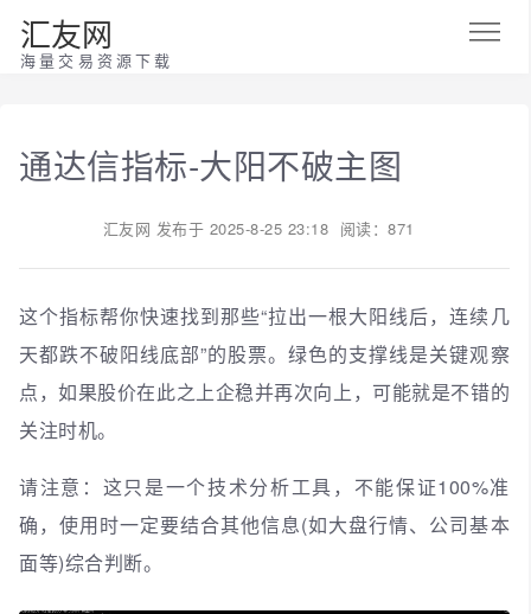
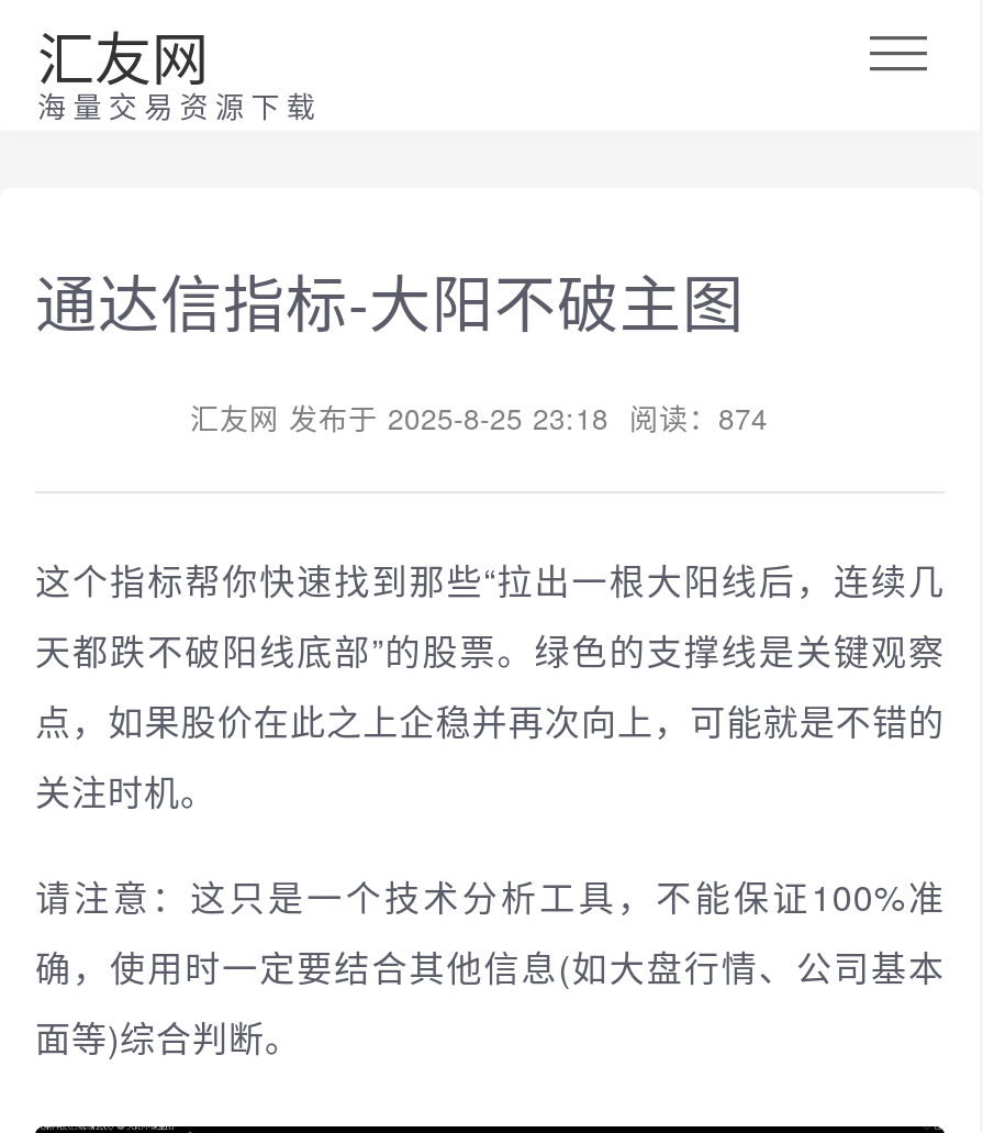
[103,216,414,239] 汇友网发布于2025-8-25 23:18 阅读：871 -> [190,396,768,438] 汇友网发布于2025-8-25 23:18 阅读：874

